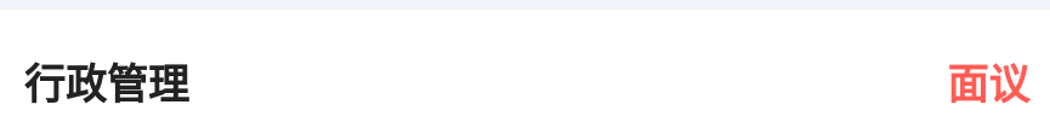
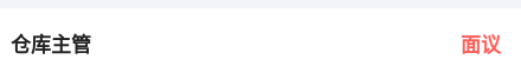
[24,62,189,108] 行政管理 -> [11,34,91,56] 仓库主管

